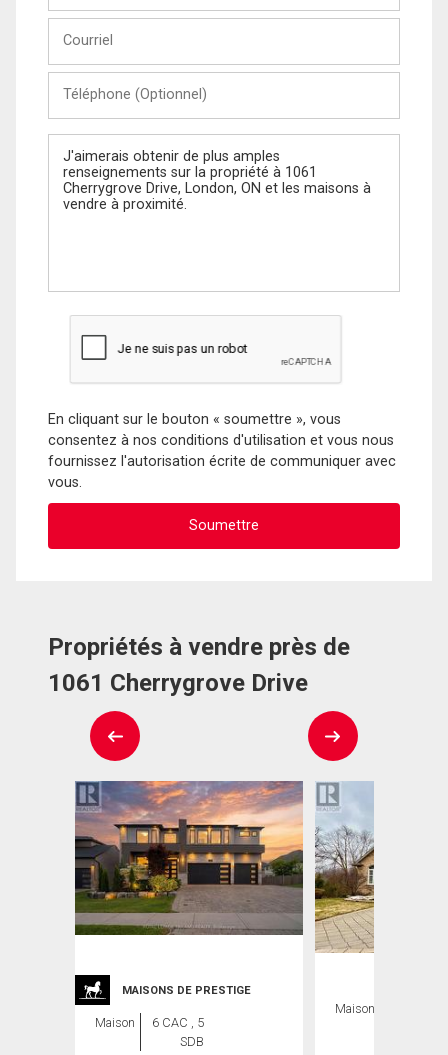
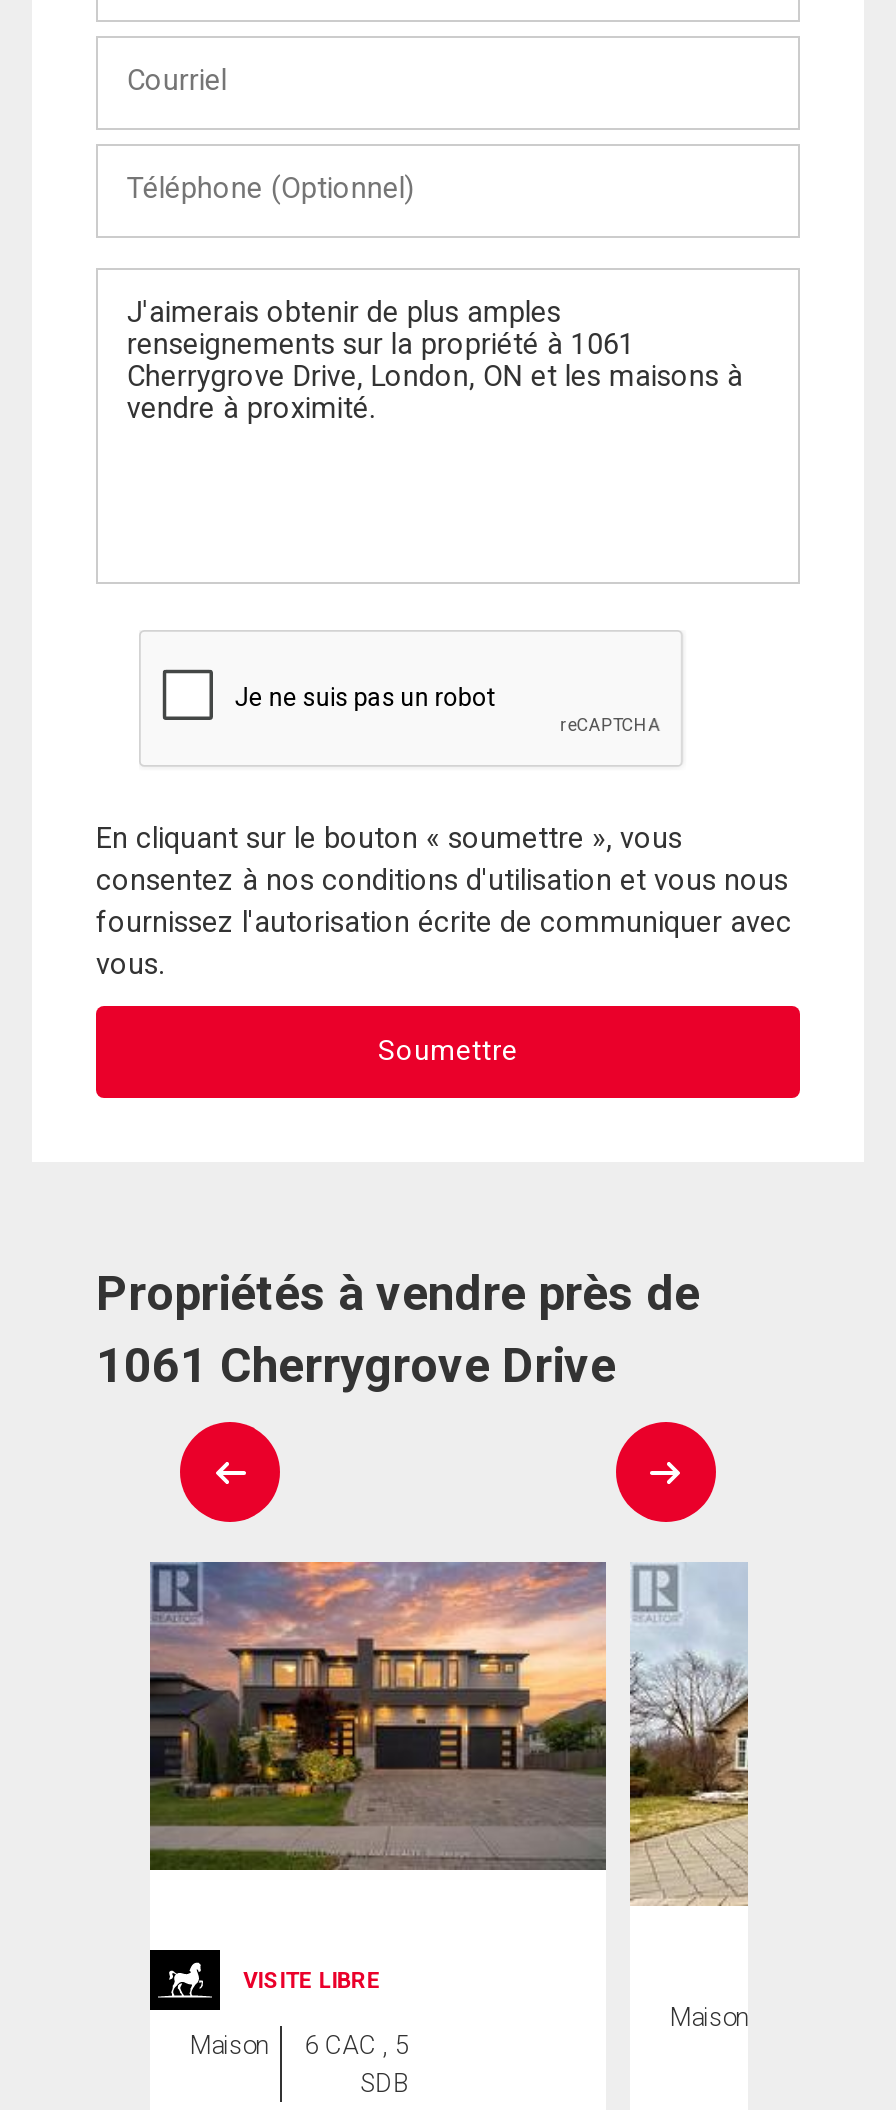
[122,984,251,997] MAISONS DE PRESTIGE -> [243,1968,381,1994] VISITE LIBRE

